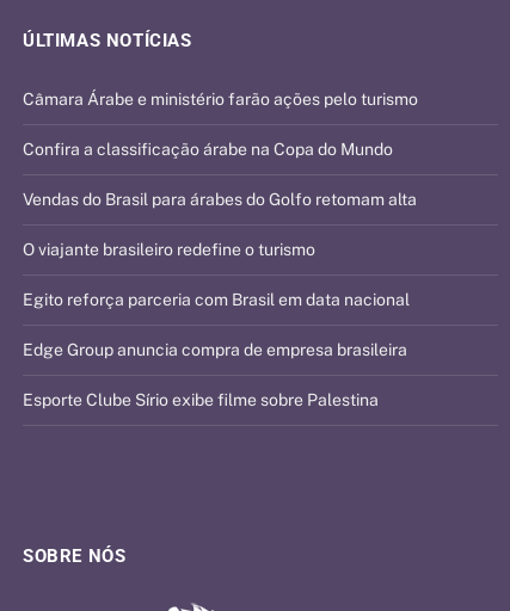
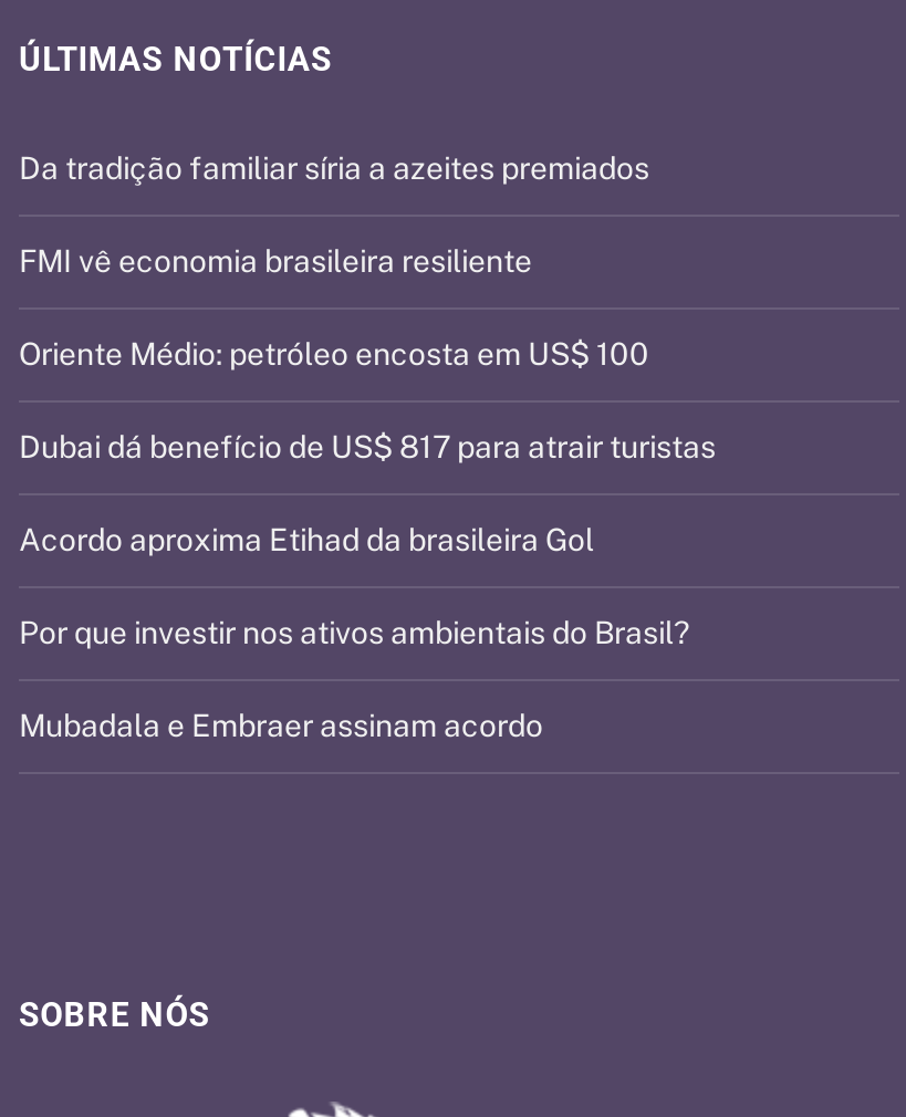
[23,90,418,109] Câmara Árabe e ministério farão ações pelo turismo -> [19,151,649,186] Da tradição familiar síria a azeites premiados
[23,140,393,159] Confira a classificação árabe na Copa do Mundo -> [19,244,532,279] FMI vê economia brasileira resiliente
[23,190,417,209] Vendas do Brasil para árabes do Golfo retomam alta -> [19,337,649,372] Oriente Médio: petróleo encosta em US$ 100
[23,240,315,259] O viajante brasileiro redefine o turismo -> [19,430,716,465] Dubai dá benefício de US$ 817 para atrair turistas
[23,290,410,309] Egito reforça parceria com Brasil em data nacional -> [19,522,594,558] Acordo aproxima Etihad da brasileira Gol
[23,340,407,359] Edge Group anuncia compra de empresa brasileira -> [19,615,689,651] Por que investir nos ativos ambientais do Brasil?
[23,390,379,410] Esporte Clube Sírio exibe filme sobre Palestina -> [19,708,543,744] Mubadala e Embraer assinam acordo

